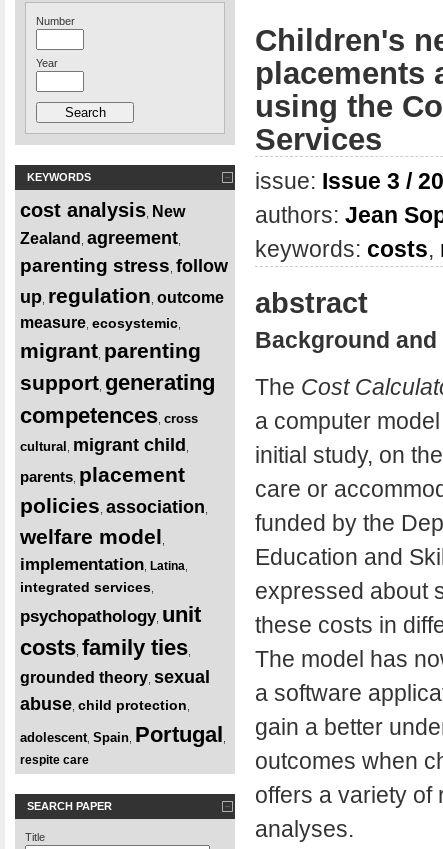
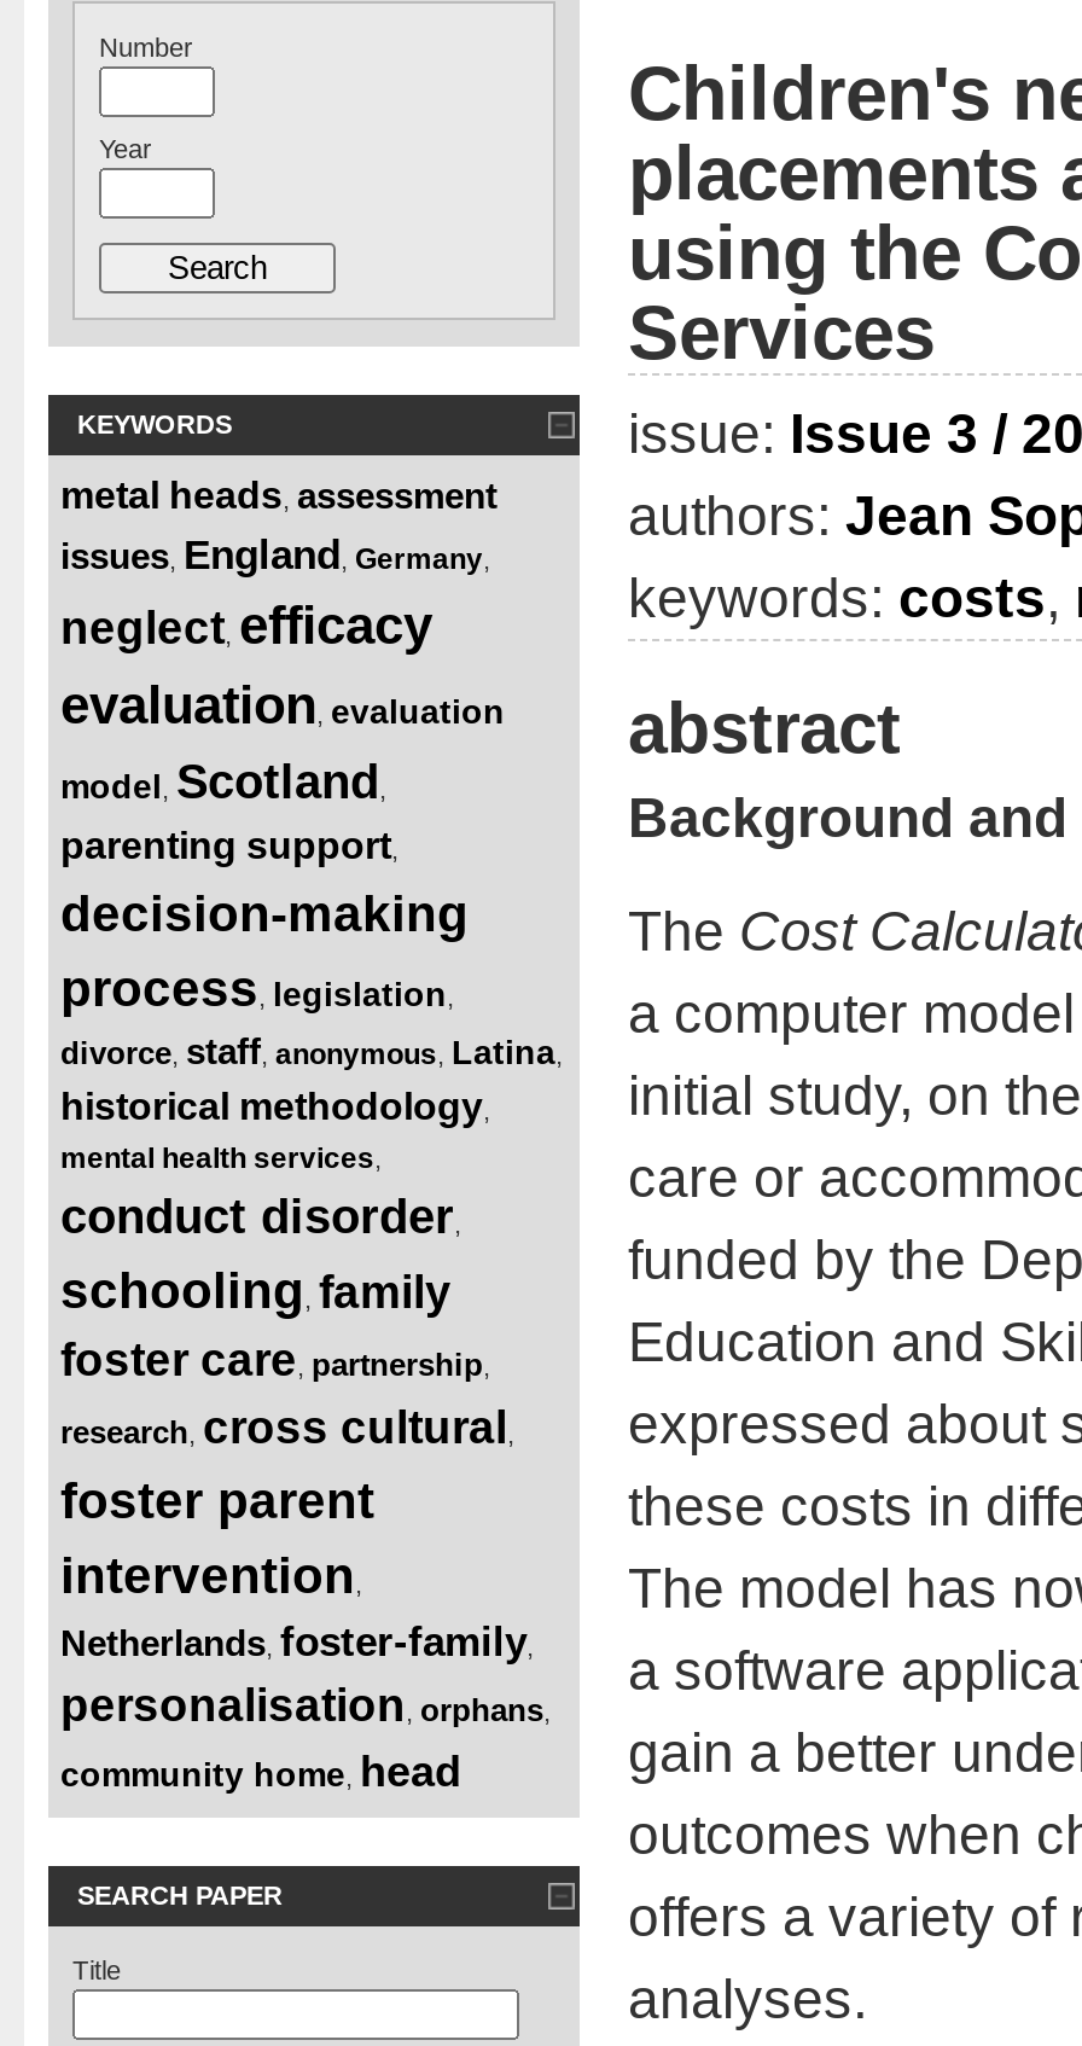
[20,199,228,767] cost analysis, New | Zealand, agreement, | parenting stress, follow | up, regulation, outcome | measure, ecosystemic, | migrant, parenting | support, generating | competences, cross | cultural, migrant child, | parents, placement | policies, association, | welfare model, | implementation, Latina, | integrated services, | psychopathology, unit | costs, family ties, | grounded theory, sexual | abuse, child protection, | adolescent, Spain, Portugal, | respite care -> [60,474,563,1795] metal heads, assessment | issues, England, Germany, | neglect, efficacy | evaluation, evaluation | model, Scotland, | parenting support, | decision-making | process, legislation, | divorce, staff, anonymous, Latina, | historical methodology, | mental health services, | conduct disorder, | schooling, family | foster care, partnership, | research, cross cultural, | foster parent | intervention, | Netherlands, foster-family, | personalisation, orphans, | community home, head
moved [25,800,112,843] -> [72,1880,283,1984]: SEARCH PAPER | Title

